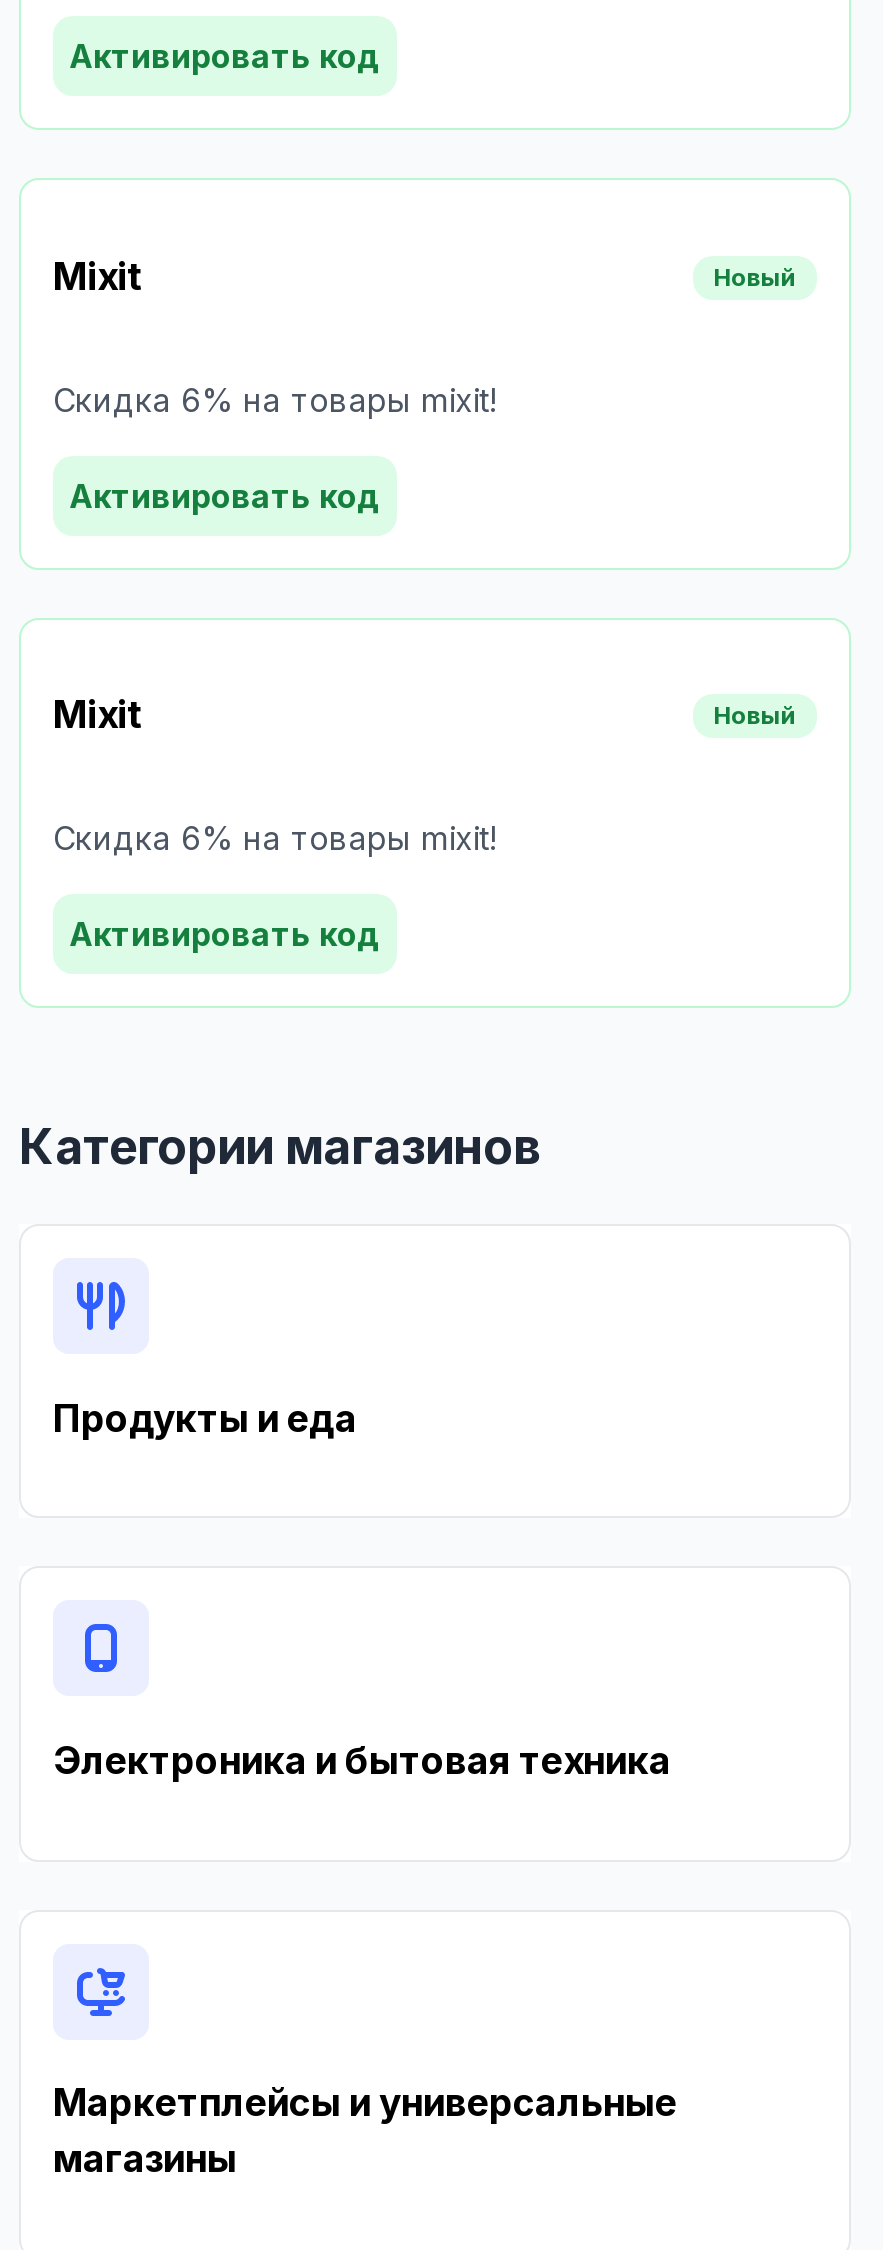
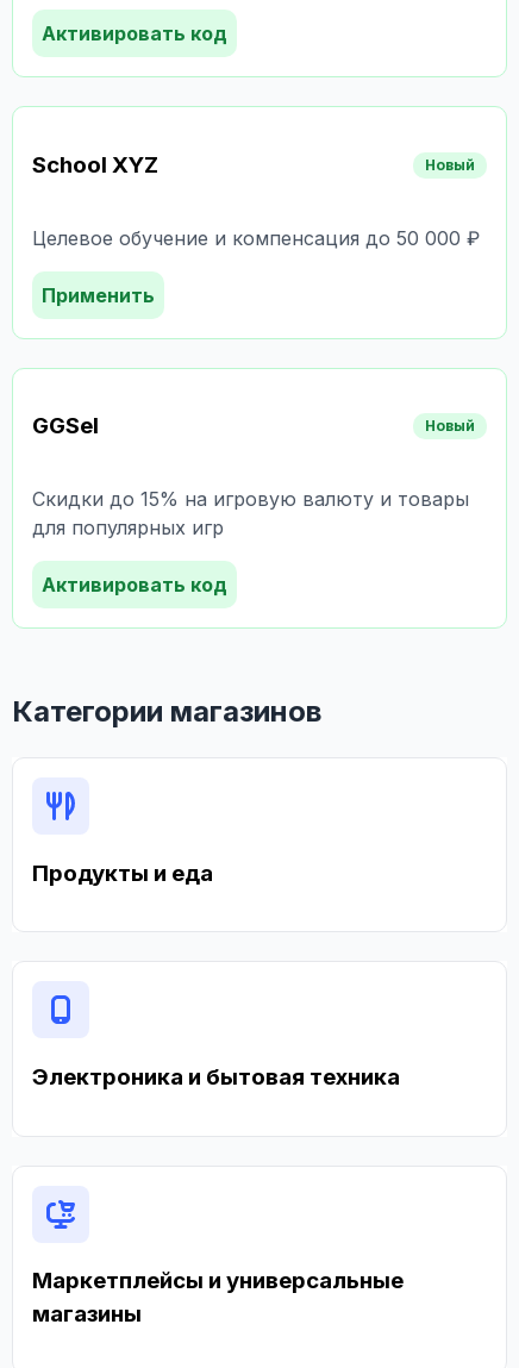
[53,254,141,300] Mixit -> [32,151,158,178] School XYZ
[53,379,497,419] Скидка 6% на товары mixit! -> [32,226,480,249] Целевое обучение и компенсация до 50 000 ₽
[69,475,381,515] Активировать код -> [42,283,155,307] Применить
[53,692,141,738] Mixit -> [32,412,99,440] GGSel
[53,818,497,858] Скидка 6% на товары mixit! -> [32,487,469,539] Скидки до 15% на игровую валюту и товары | для популярных игр

